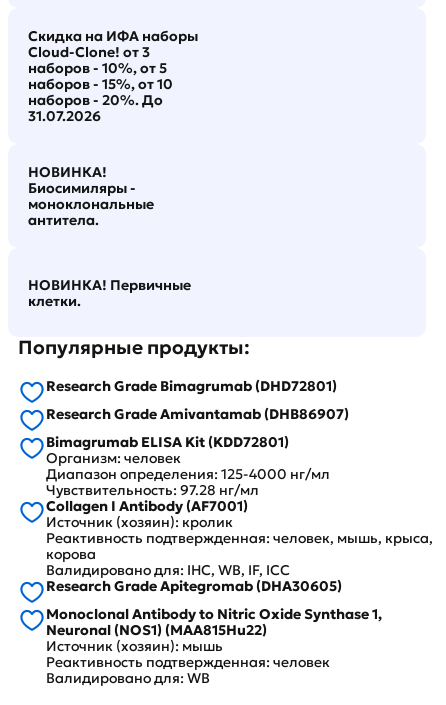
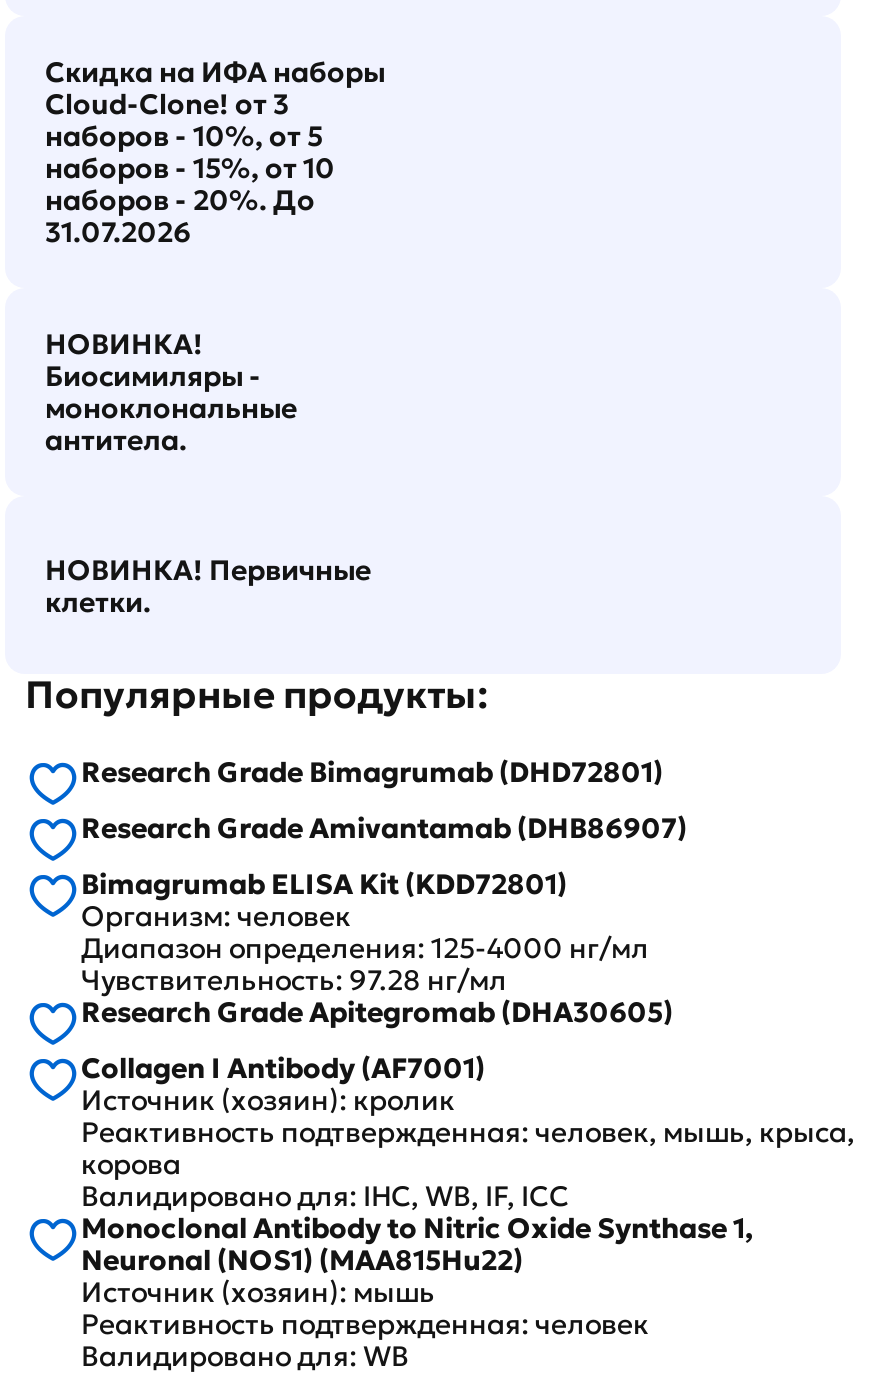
moved [46,497,433,579] -> [81,1051,855,1215]: Collagen I Antibody (AF7001) | Источник (хозяин): кролик | Реактивность подтвержденная: человек, мышь, крыса, | корова | Валидировано для: IHC, WB, IF, ICC
moved [46,577,342,595] -> [81,995,673,1031]: Research Grade Apitegromab (DHA30605)

